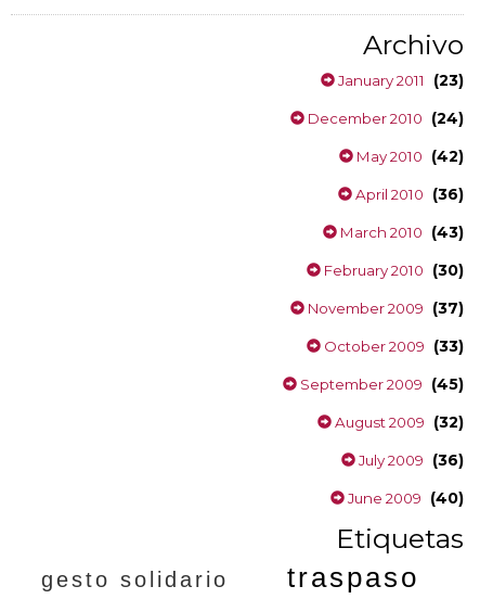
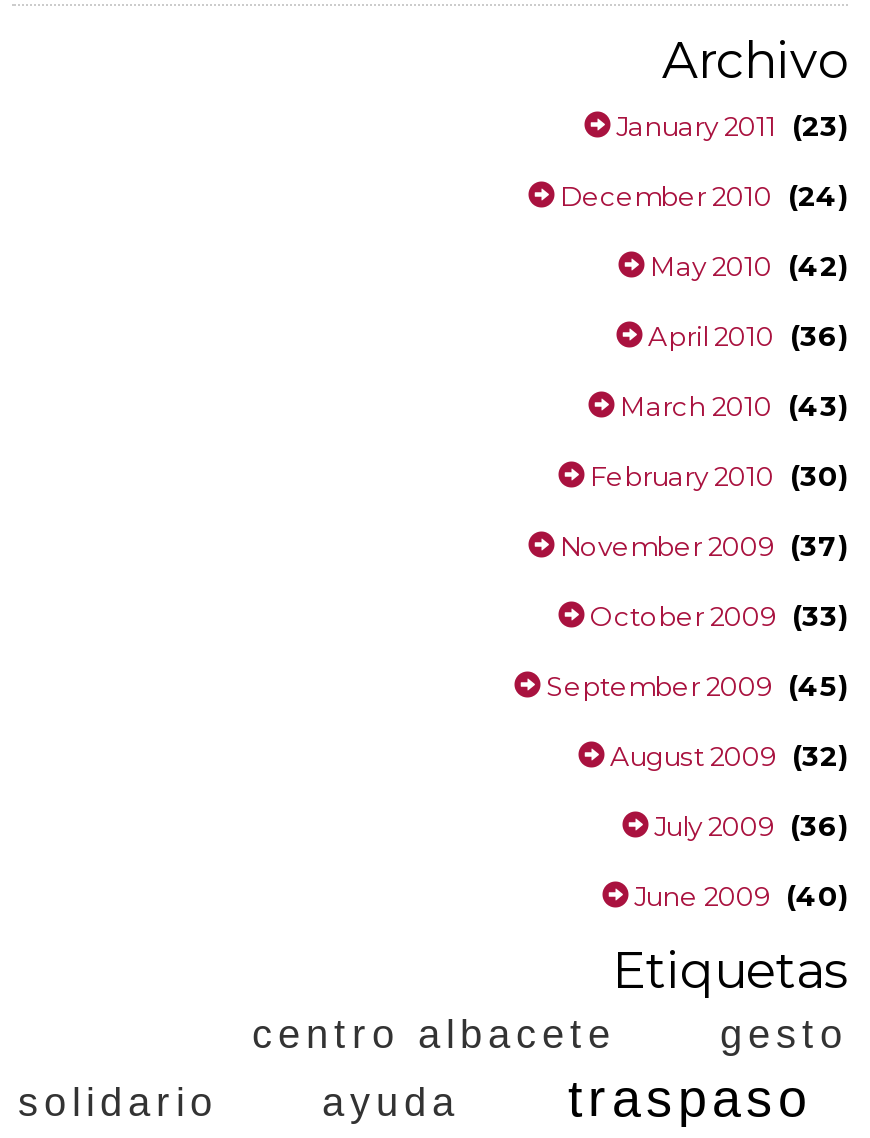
[41,568,229,591] gesto solidario -> [18,1012,848,1124] centro albacete | gesto | solidario | ayuda

